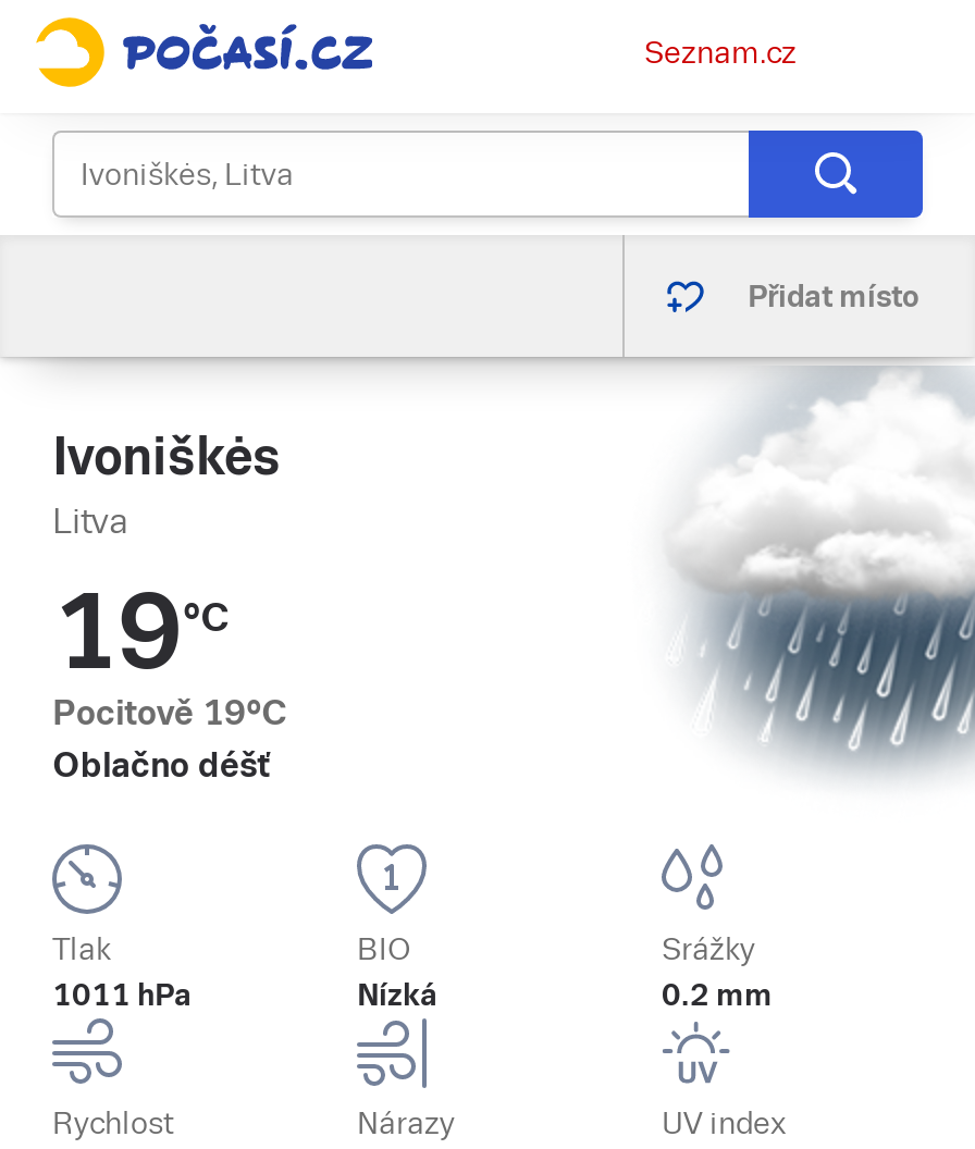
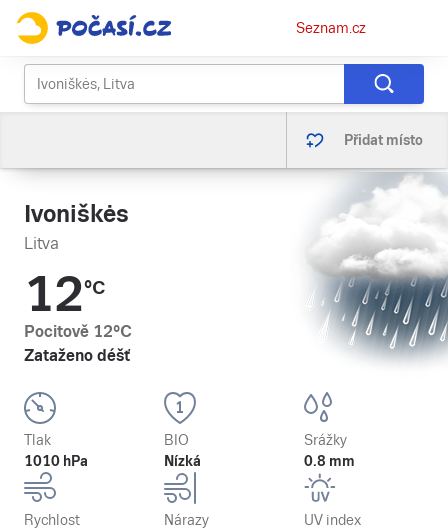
[52,572,229,692] 19°C -> [24,267,105,322] 12°C
[52,692,287,733] Pocitově 19°C -> [24,322,132,341] Pocitově 12°C
[52,744,270,786] Oblačno déšť -> [24,346,130,365] Zataženo déšť
[52,977,192,1012] 1011 hPa -> [24,453,88,469] 1010 hPa
[662,977,773,1012] 0.2 mm -> [304,453,355,469] 0.8 mm

